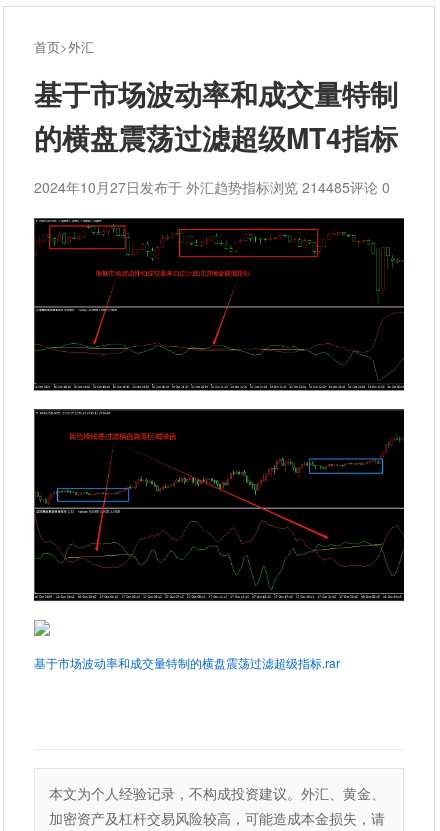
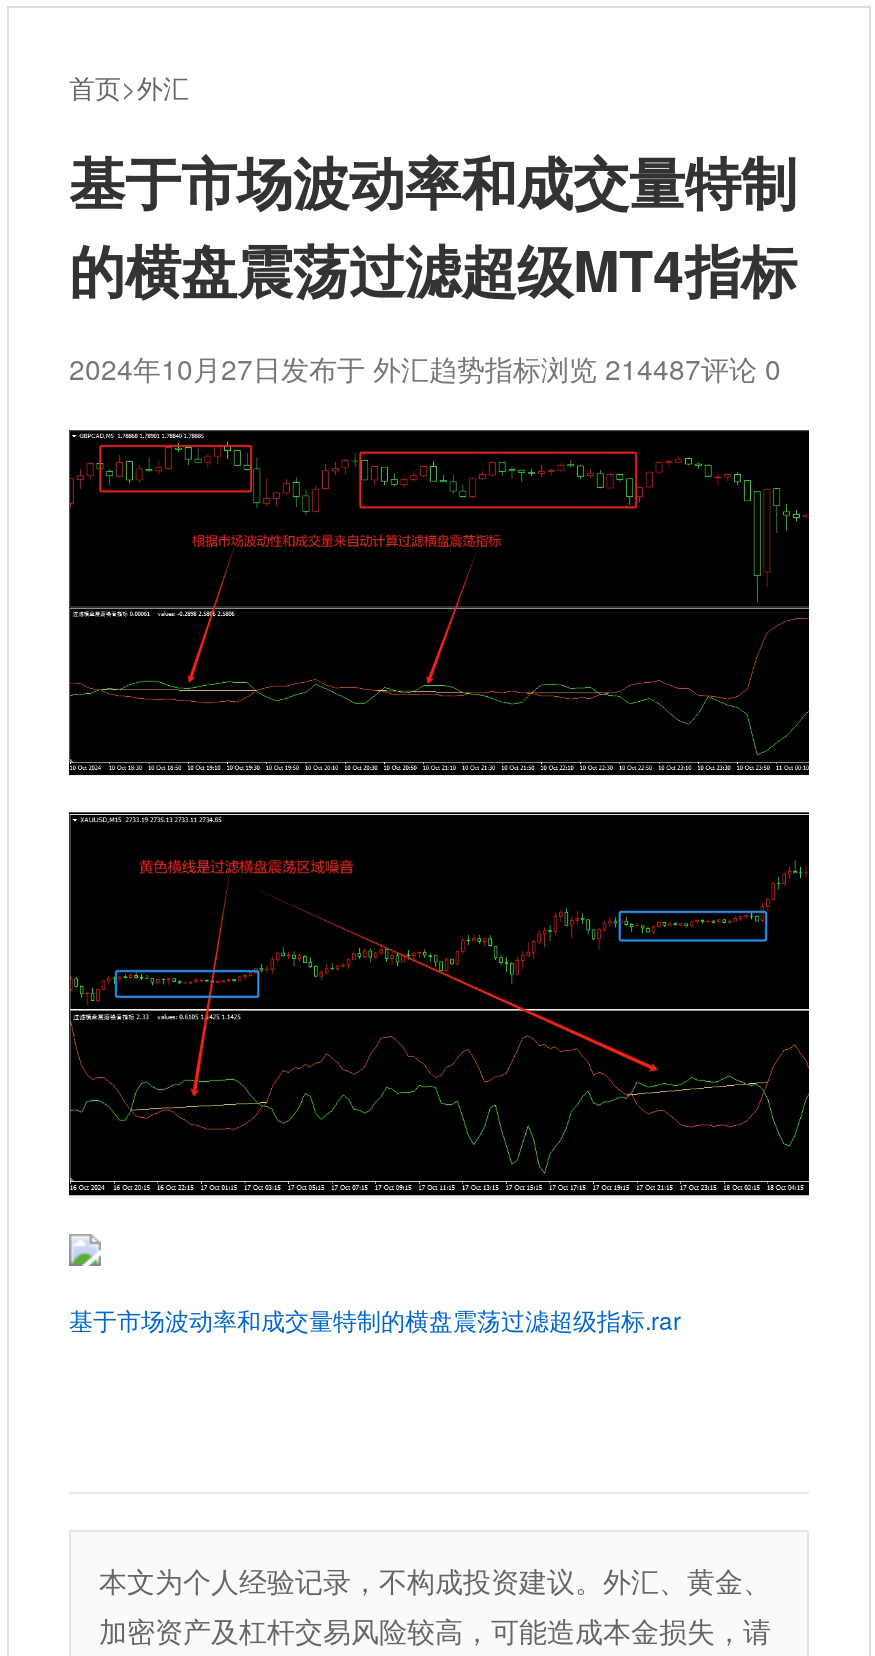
[34,177,390,197] 2024年10月27日发布于 外汇趋势指标浏览 214485评论 0 -> [69,348,781,388] 2024年10月27日发布于 外汇趋势指标浏览 214487评论 0

